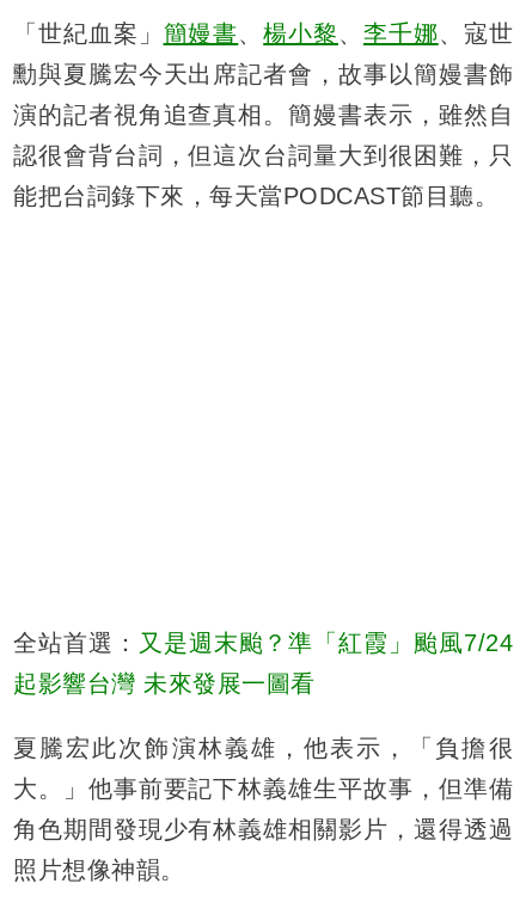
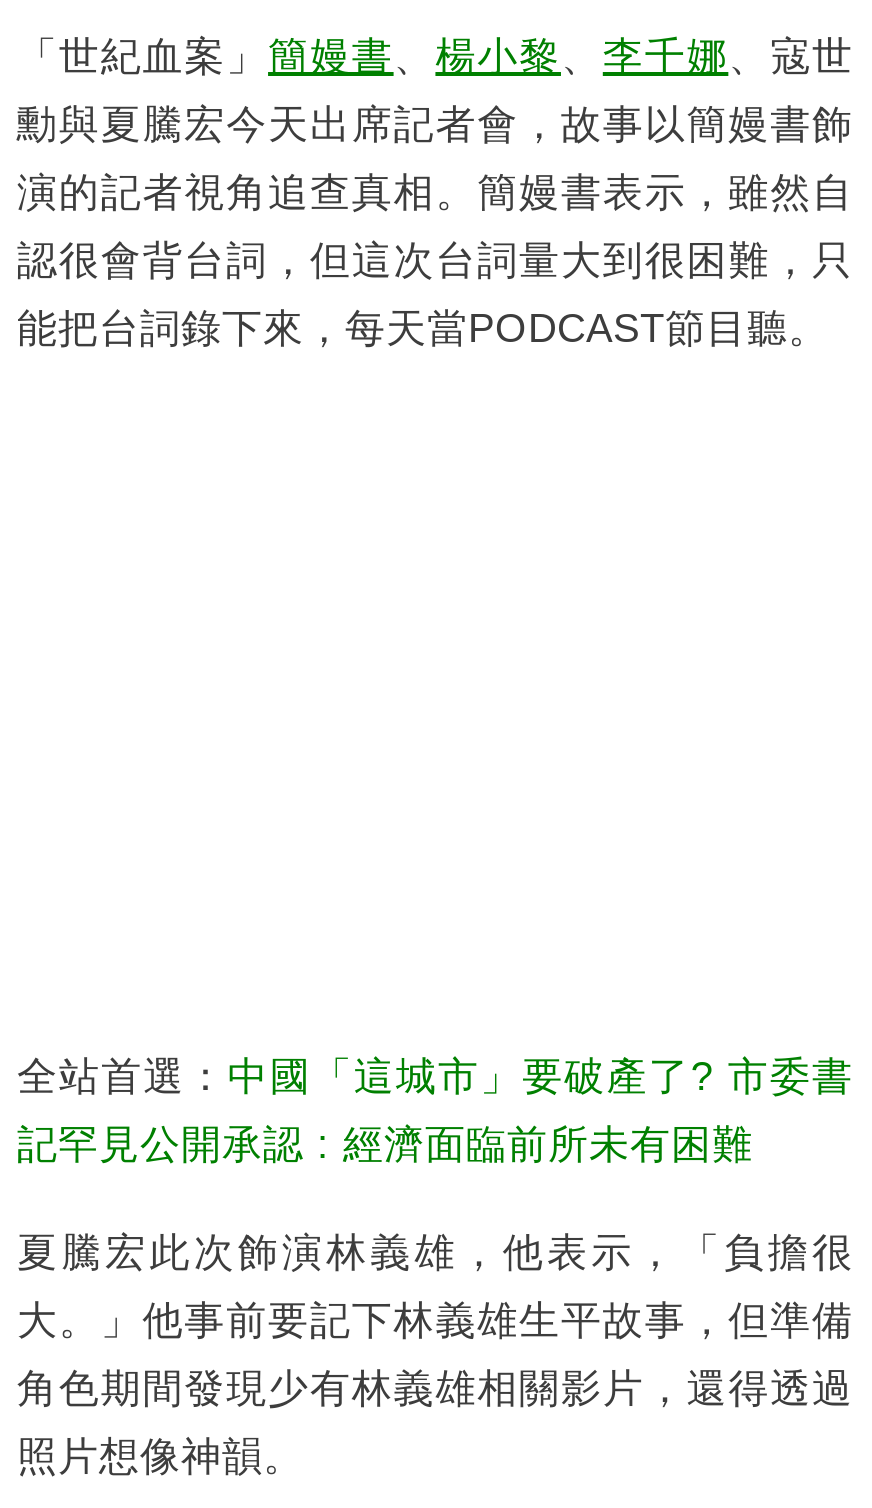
[13,629,513,656] 全站首選：又是週末颱？準「紅霞」颱風7/24 -> [17,1053,853,1097] 全站首選：中國「這城市」要破產了? 市委書
[13,670,315,696] 起影響台灣 未來發展一圖看 -> [17,1121,753,1165] 記罕見公開承認 : 經濟面臨前所未有困難

